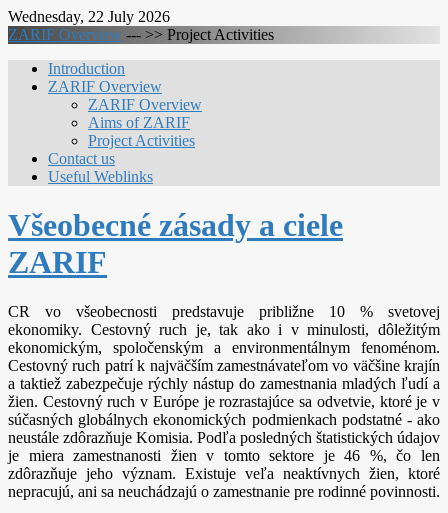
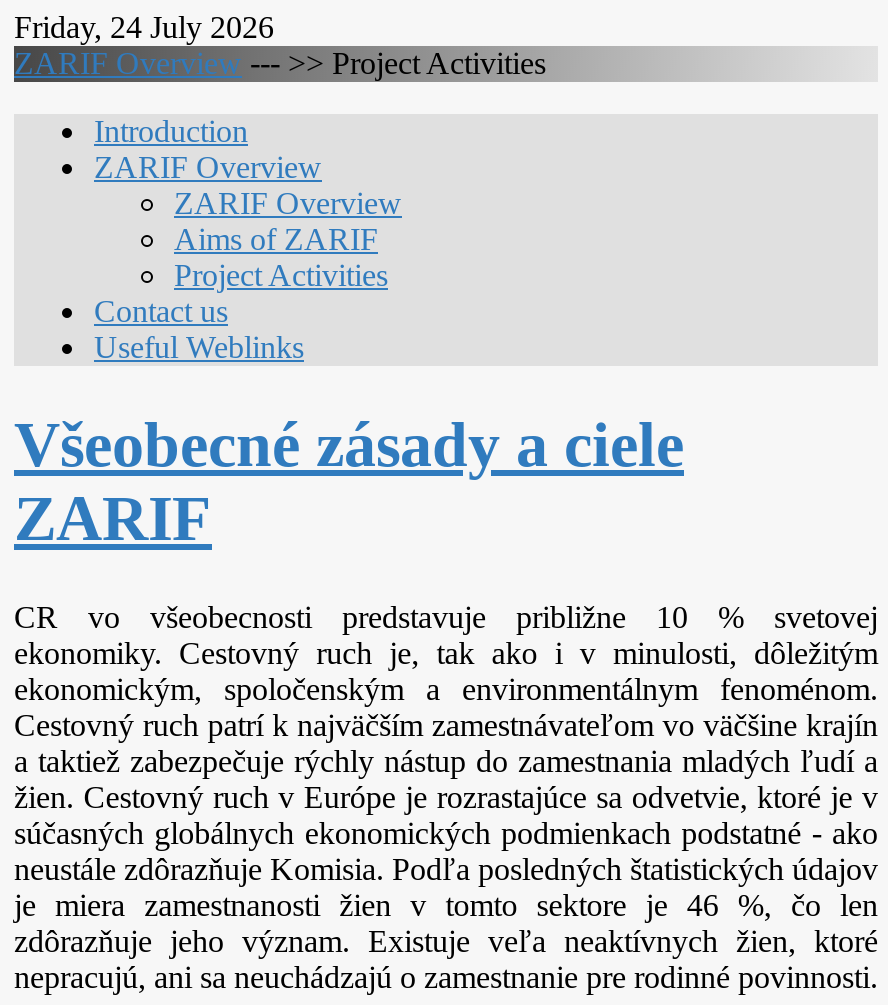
[8,8,170,25] Wednesday, 22 July 2026 -> [14,10,274,44] Friday, 24 July 2026

